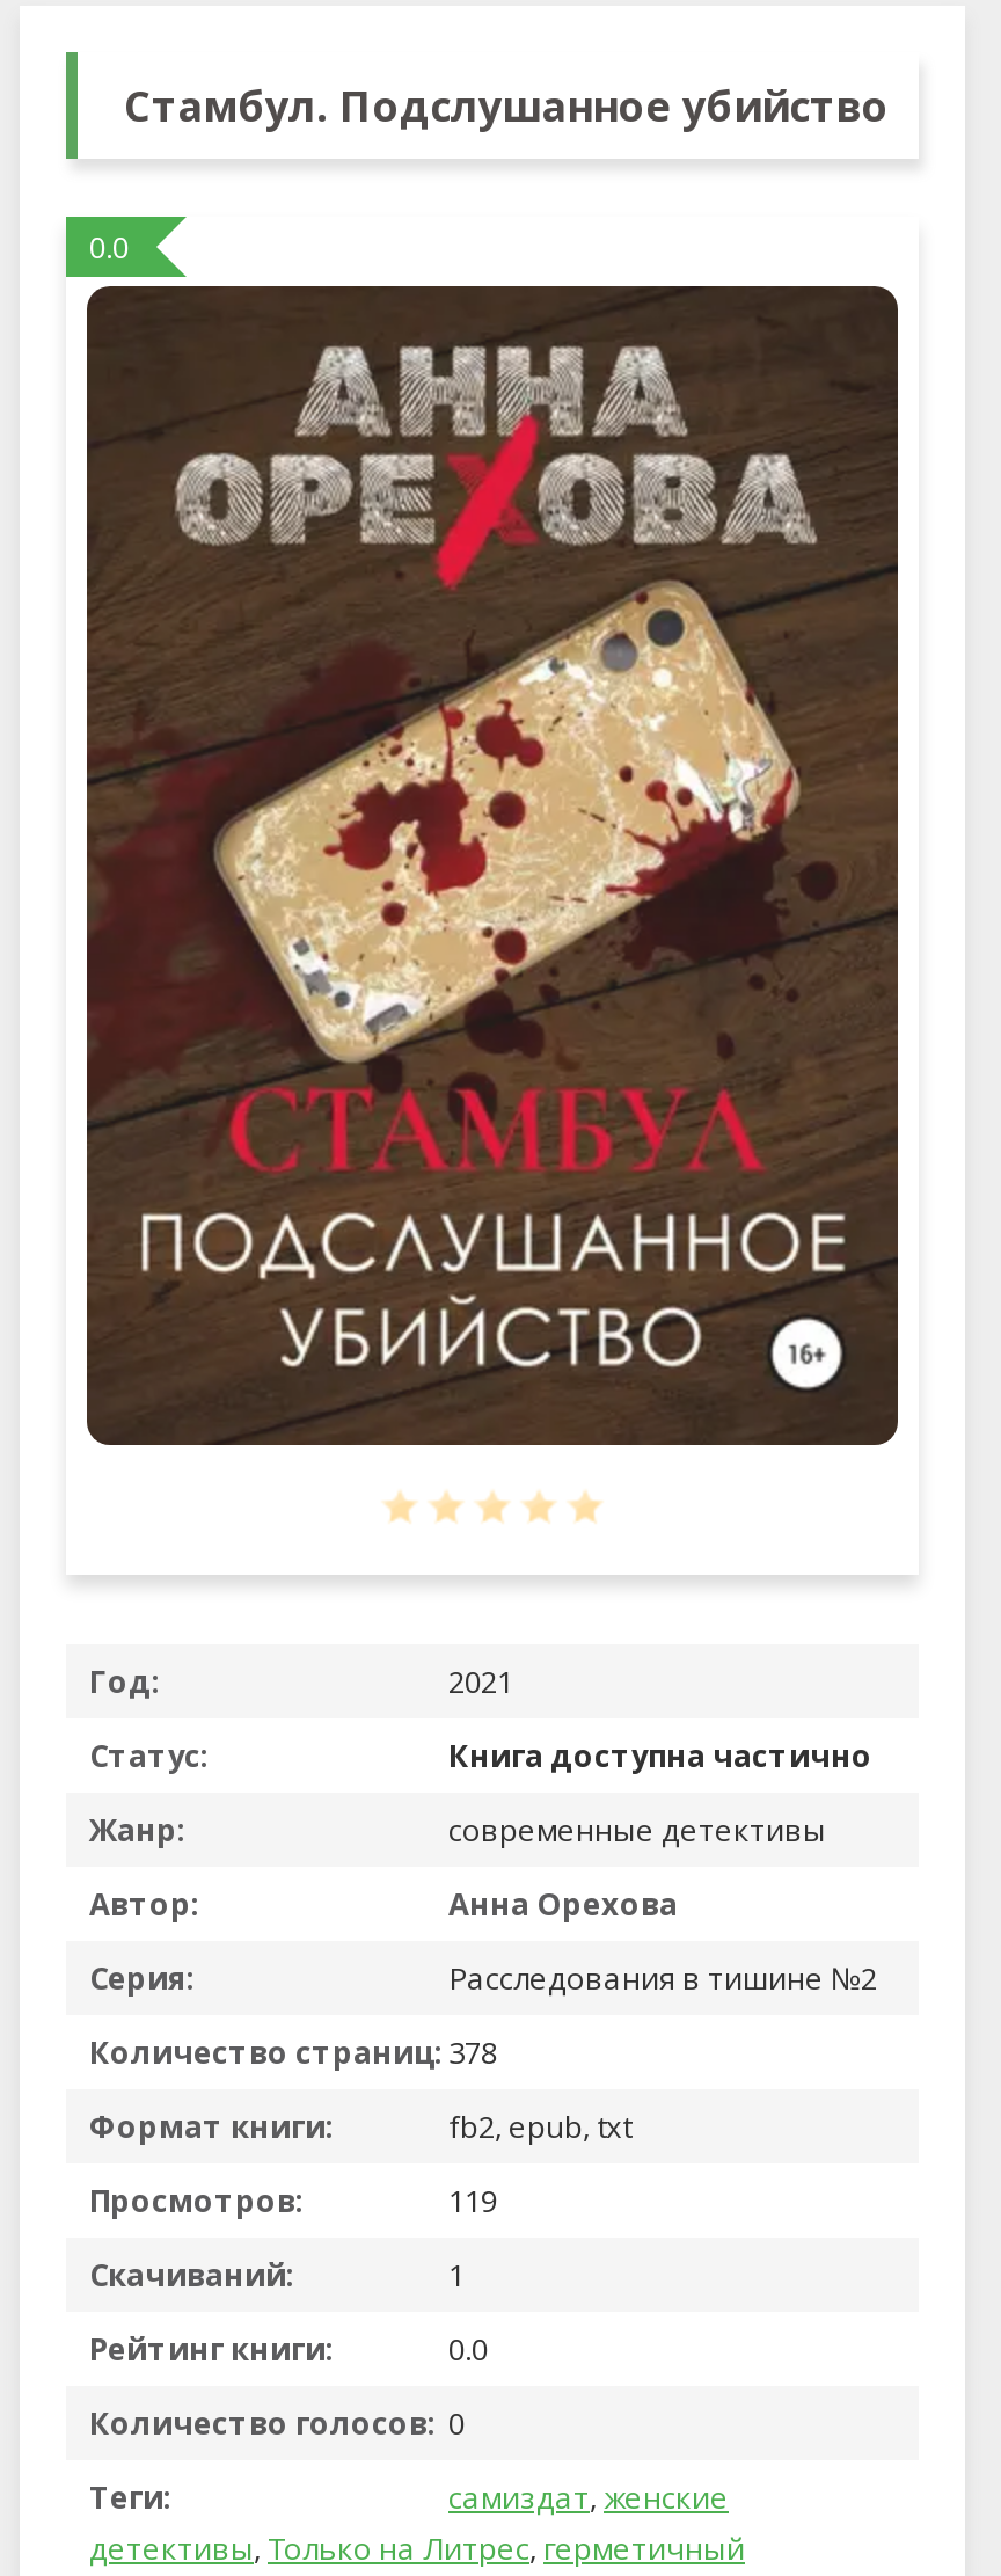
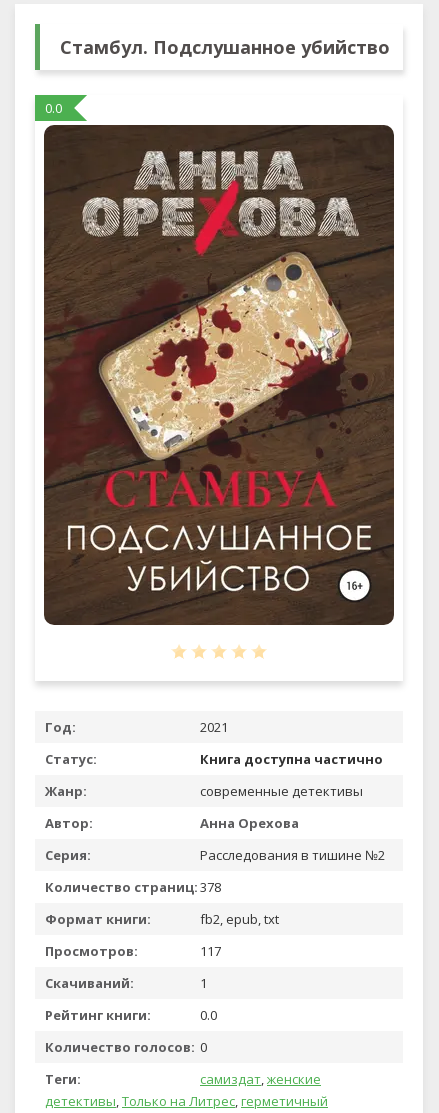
[448,2180,497,2221] 119 -> [200,942,221,960] 117

